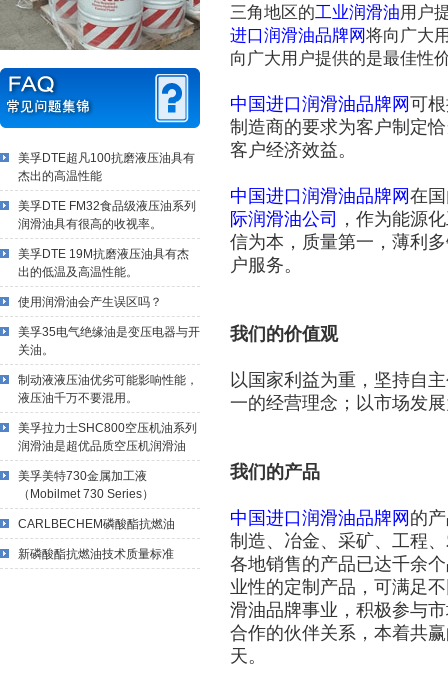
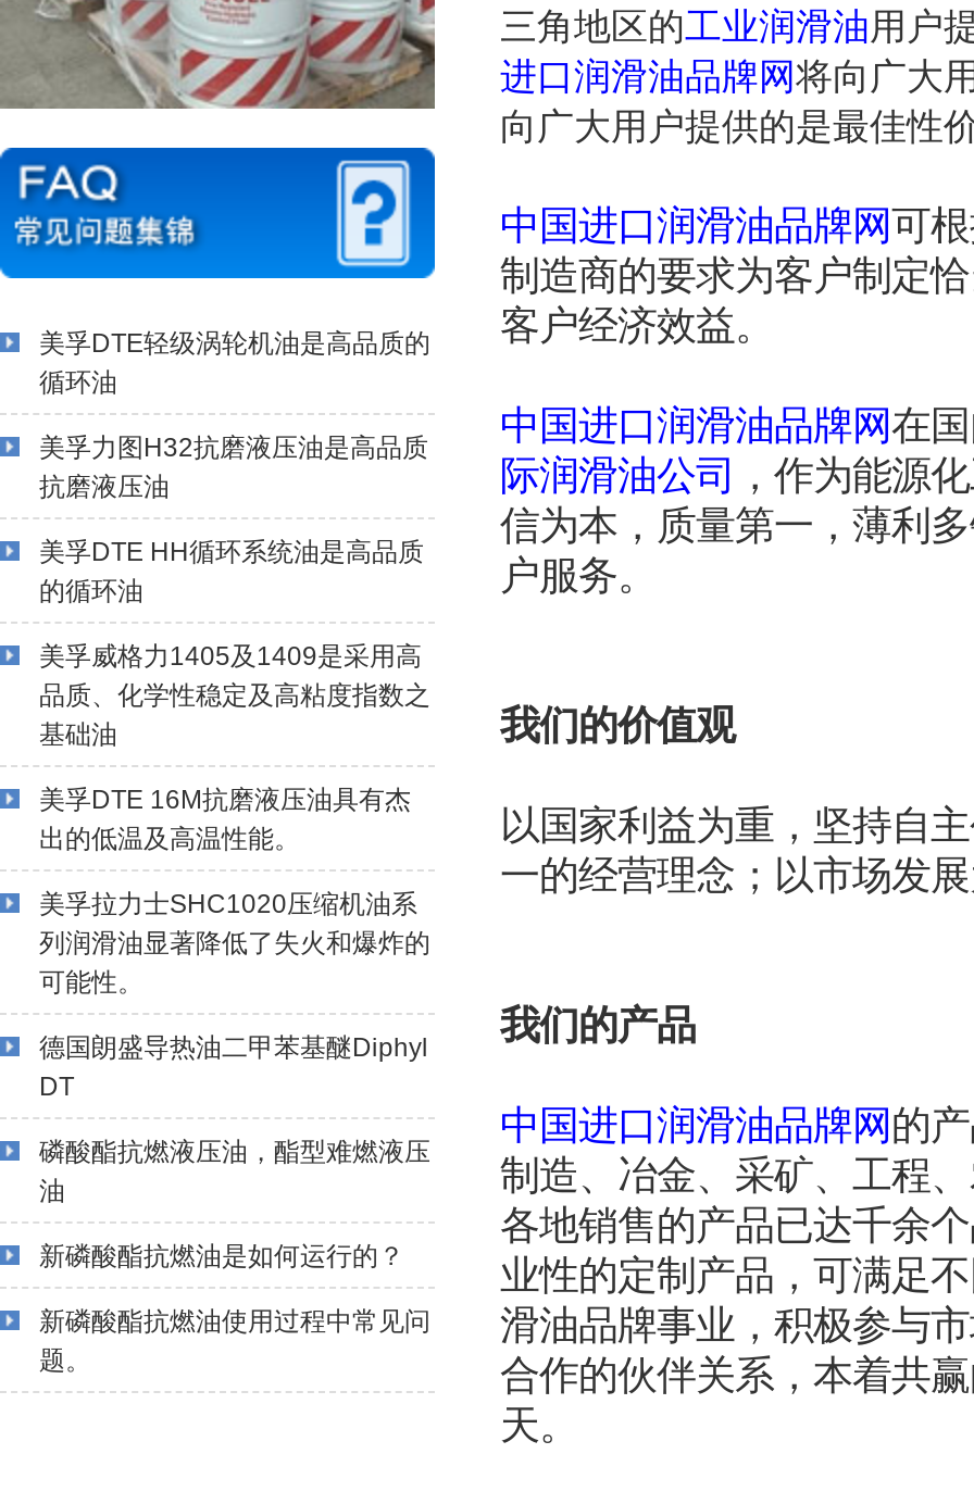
[18,151,196,261] 美孚DTE超凡100抗磨液压油具有 | 杰出的高温性能 | 美孚DTE FM32食品级液压油系列 | 润滑油具有很高的收视率。 | 美孚DTE 19M抗磨液压油具有杰 -> [39,328,430,815] 美孚DTE轻级涡轮机油是高品质的 | 循环油 | 美孚力图H32抗磨液压油是高品质 | 抗磨液压油 | 美孚DTE HH循环系统油是高品质 | 的循环油 | 美孚威格力1405及1409是采用高 | 品质、化学性稳定及高粘度指数之 | 基础油 | 美孚DTE 16M抗磨液压油具有杰
moved [18,265,138,279] -> [39,824,300,854]: 出的低温及高温性能。
[18,295,200,561] 使用润滑油会产生误区吗？ | 美孚35电气绝缘油是变压电器与开 | 关油。 | 制动液液压油优劣可能影响性能， | 液压油千万不要混用。 | 美孚拉力士SHC800空压机油系列 | 润滑油是超优品质空压机润滑油 | 美孚美特730金属加工液 | （Mobilmet 730 Series） | CARLBECHEM磷酸酯抗燃油 | 新磷酸酯抗燃油技术质量标准 -> [39,889,430,1376] 美孚拉力士SHC1020压缩机油系 | 列润滑油显著降低了失火和爆炸的 | 可能性。 | 德国朗盛导热油二甲苯基醚Diphyl | DT | 磷酸酯抗燃液压油，酯型难燃液压 | 油 | 新磷酸酯抗燃油是如何运行的？ | 新磷酸酯抗燃油使用过程中常见问 | 题。

